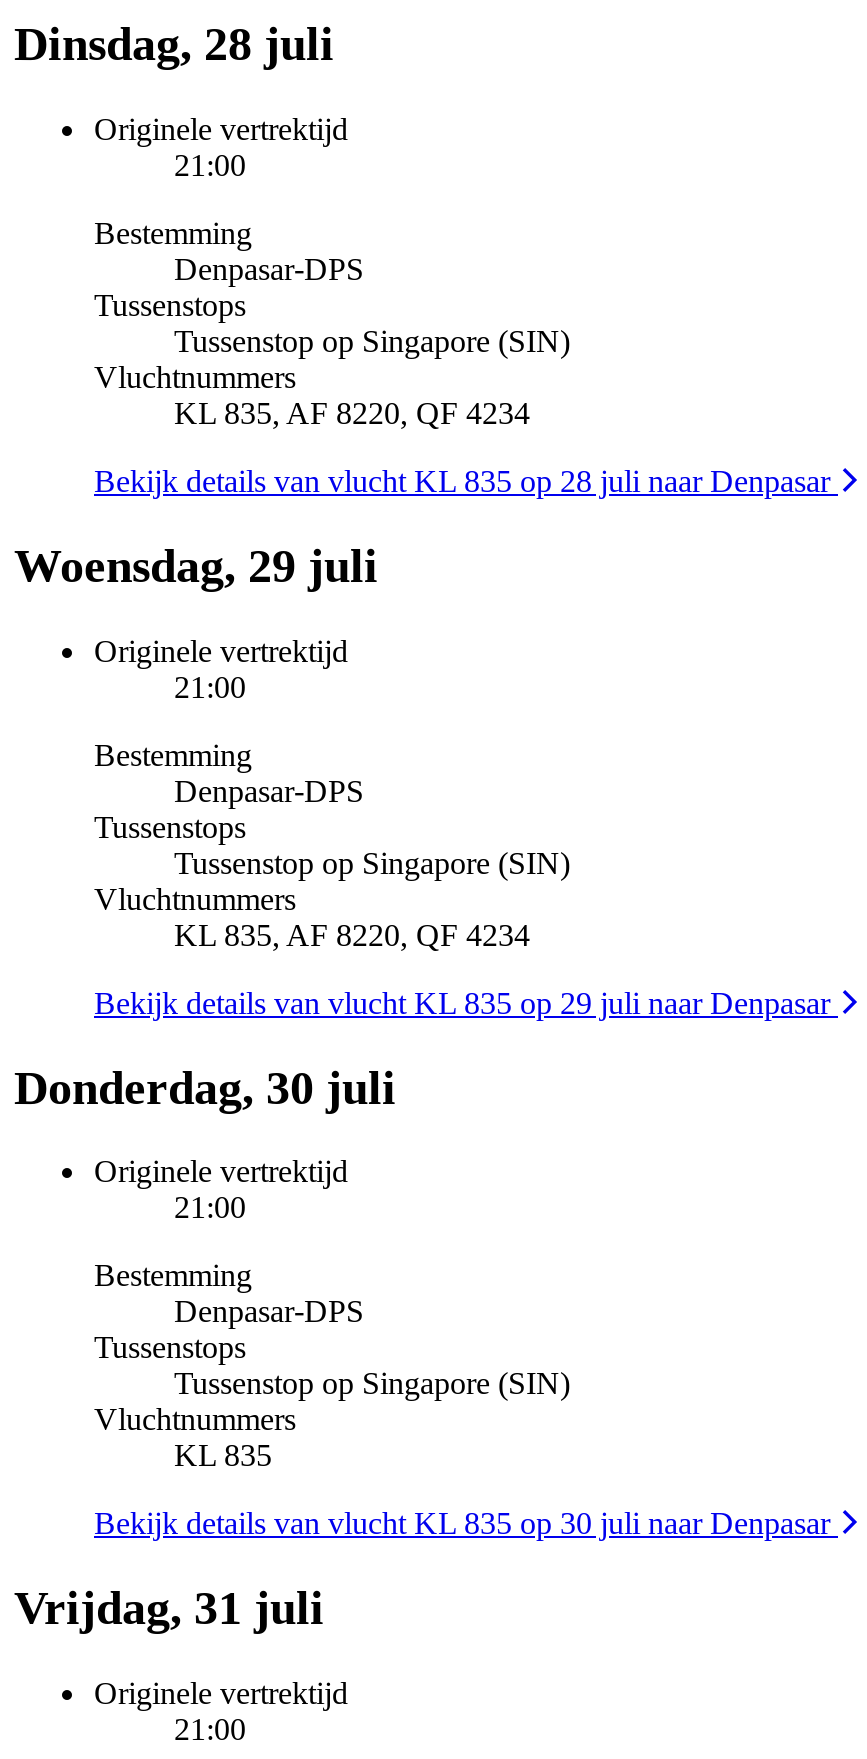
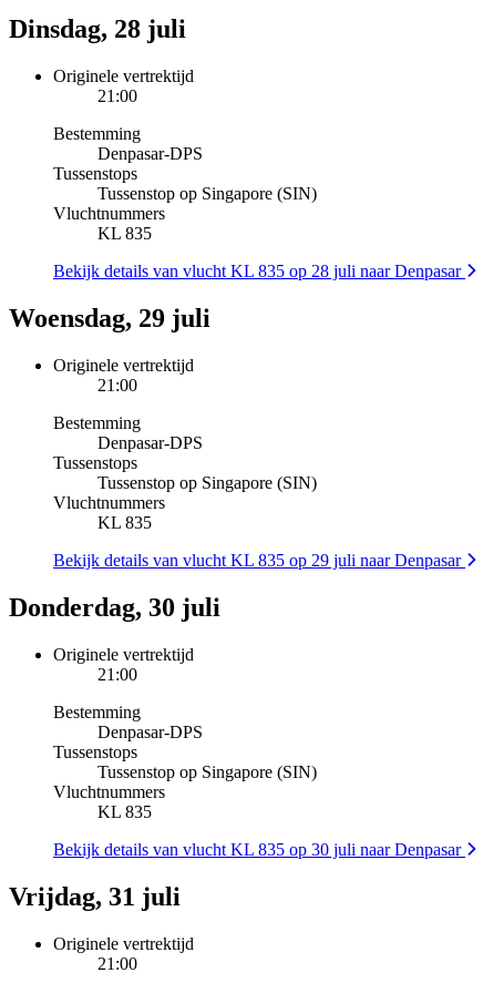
[174,395,530,429] KL 835, AF 8220, QF 4234 -> [97,224,152,243] KL 835
[174,917,530,951] KL 835, AF 8220, QF 4234 -> [97,513,152,532] KL 835

